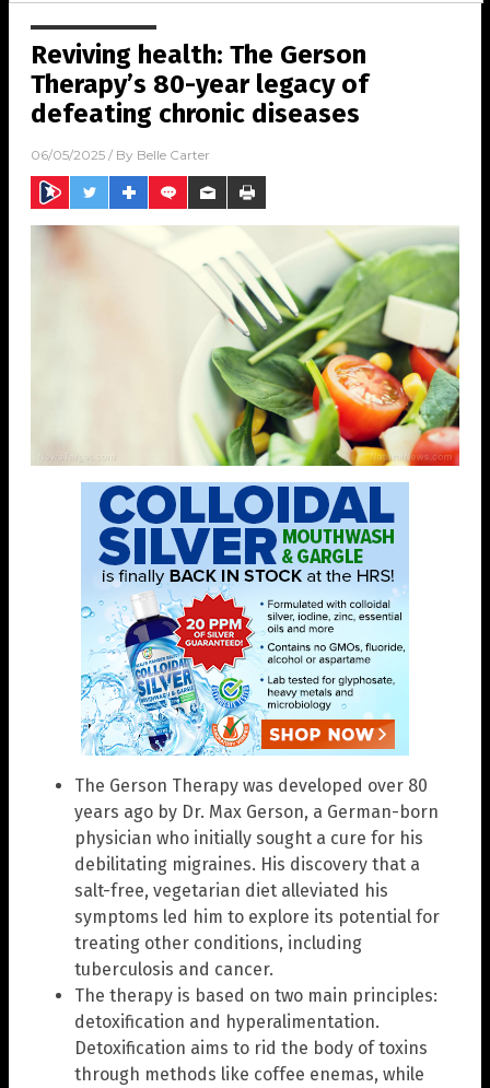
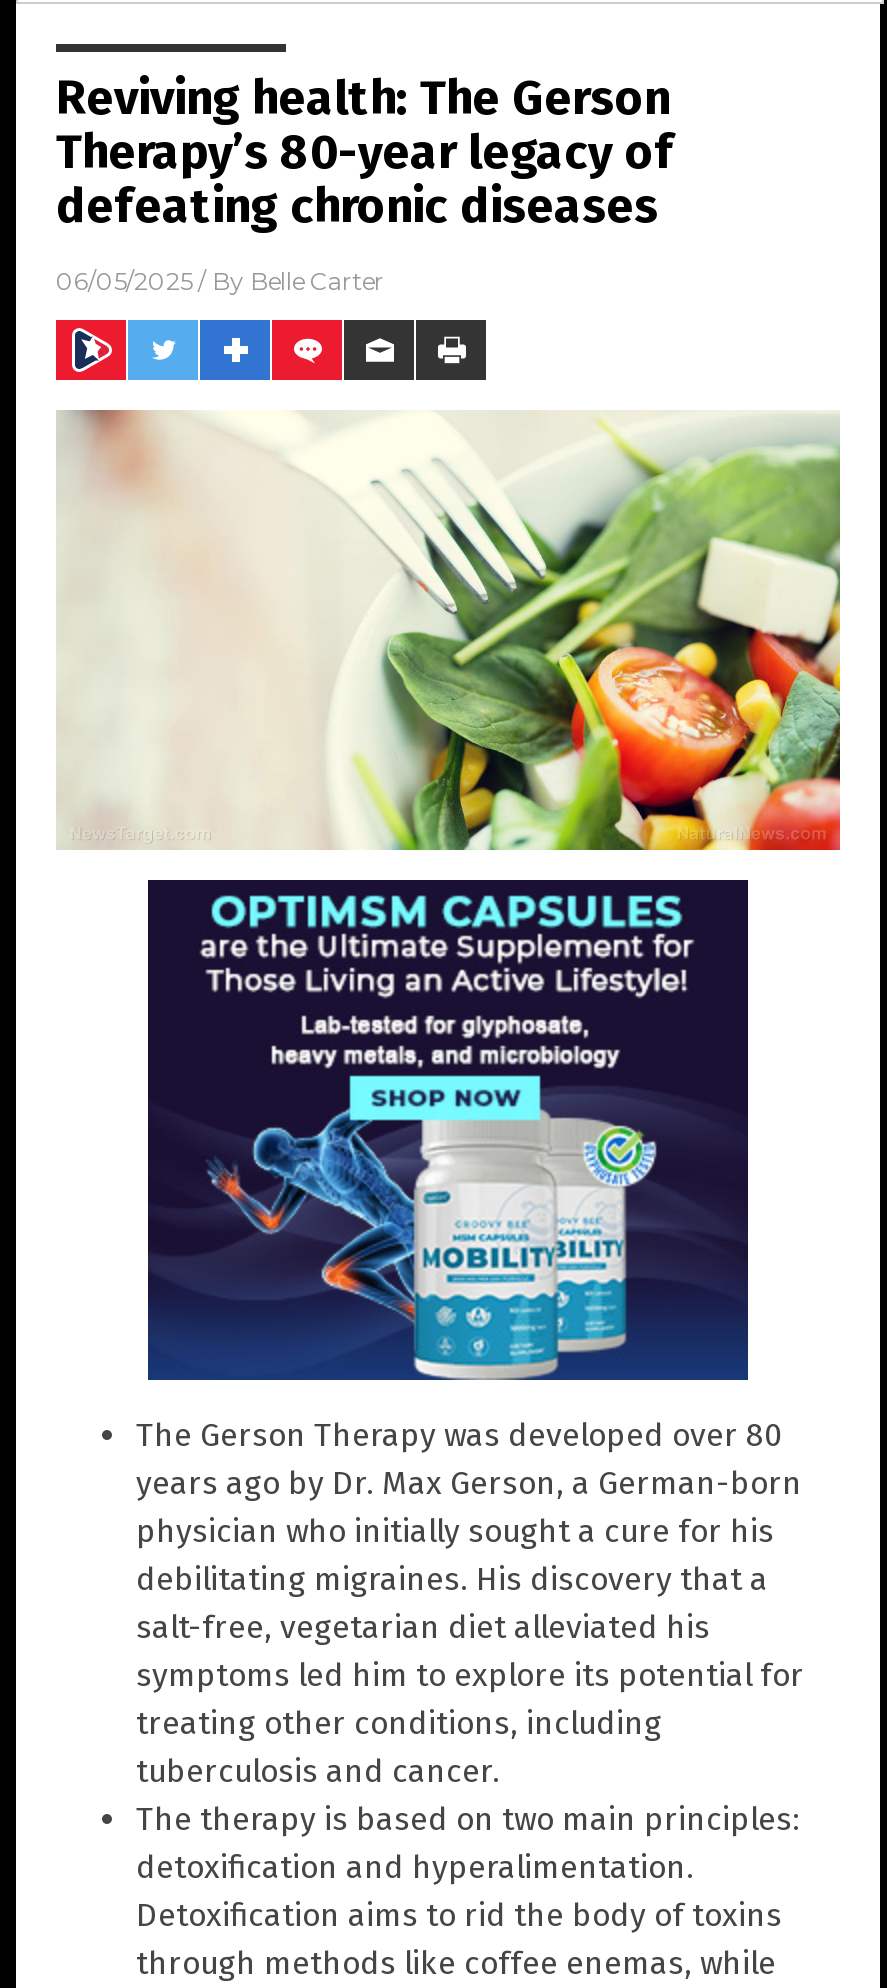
[80,482,409,757] [image] -> [146,878,750,1382] [image]

